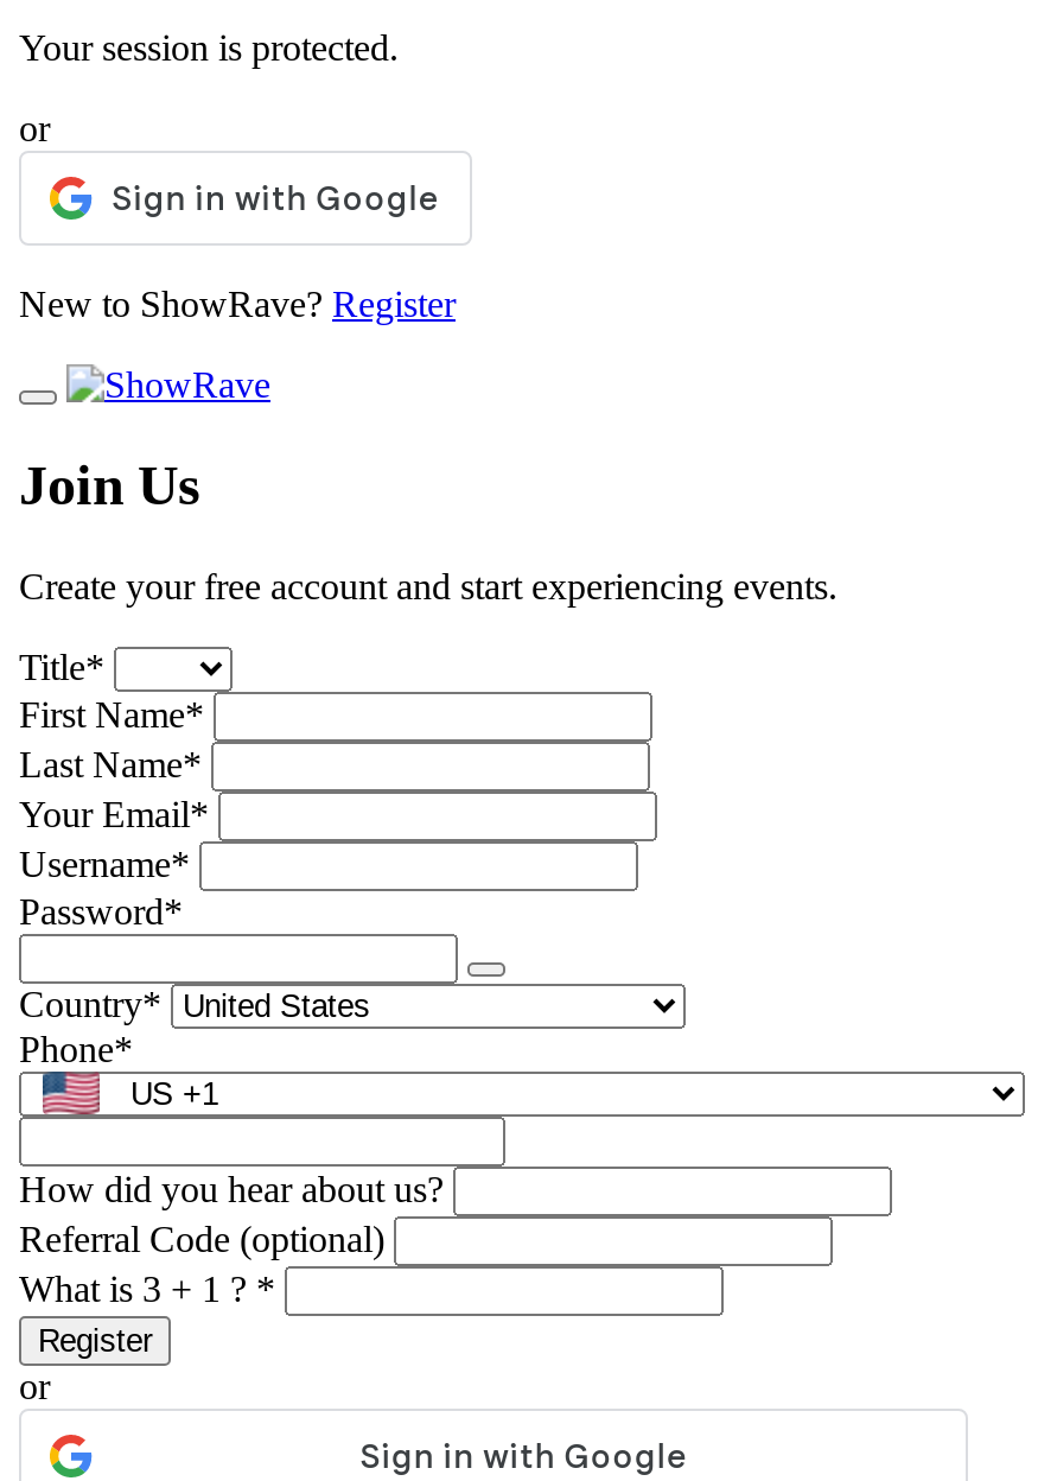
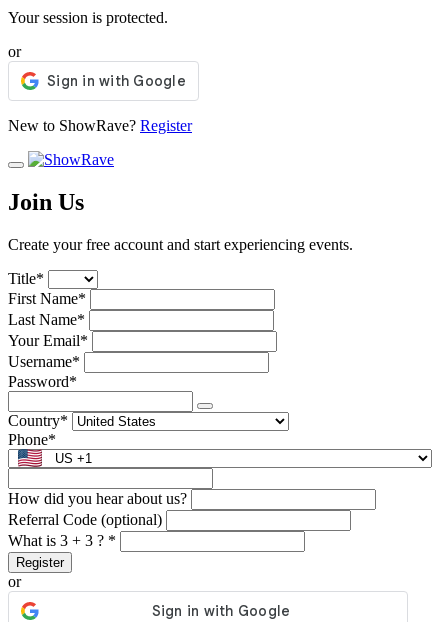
[19,1268,275,1308] What is 3 + 1 ? * -> [8,532,116,549] What is 3 + 3 ? *

